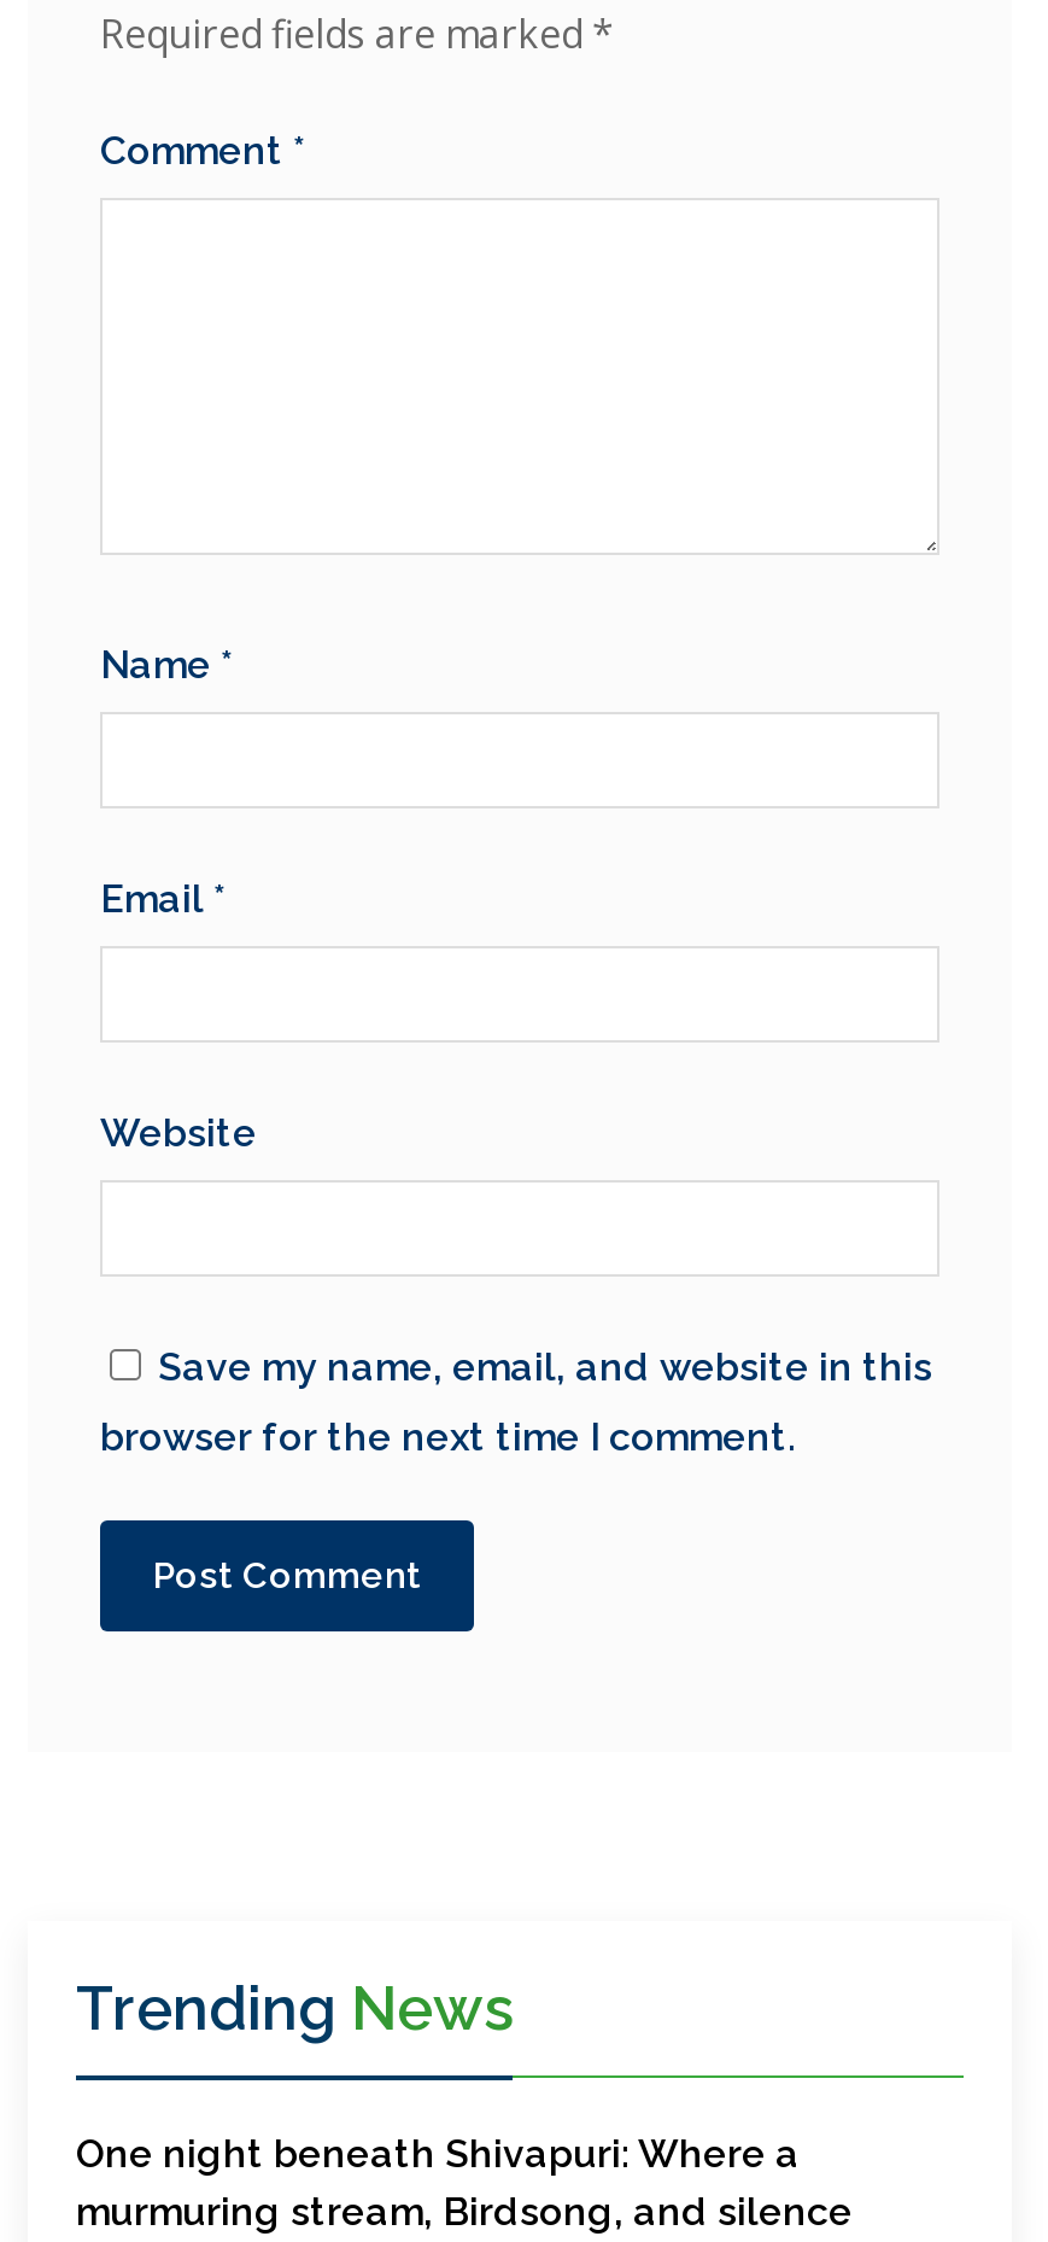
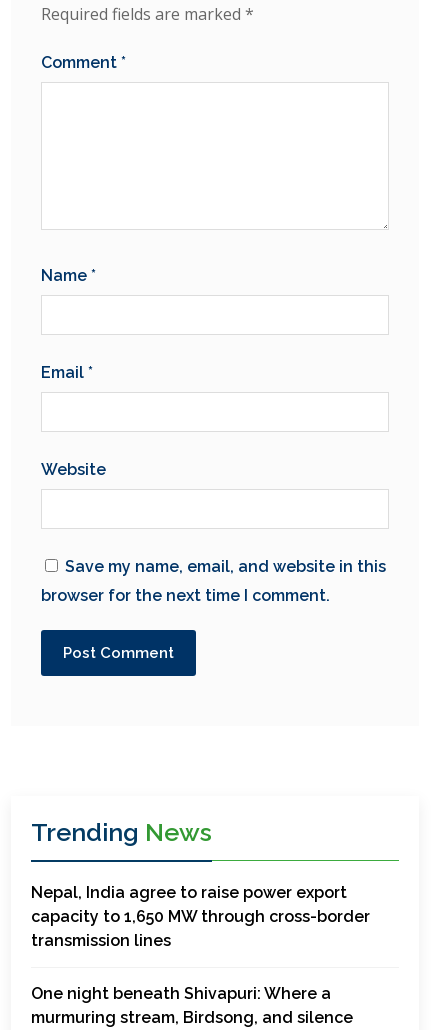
none -> [31,883,370,950] Nepal, India agree to raise power export | capacity to 1,650 MW through cross-border | transmission lines

